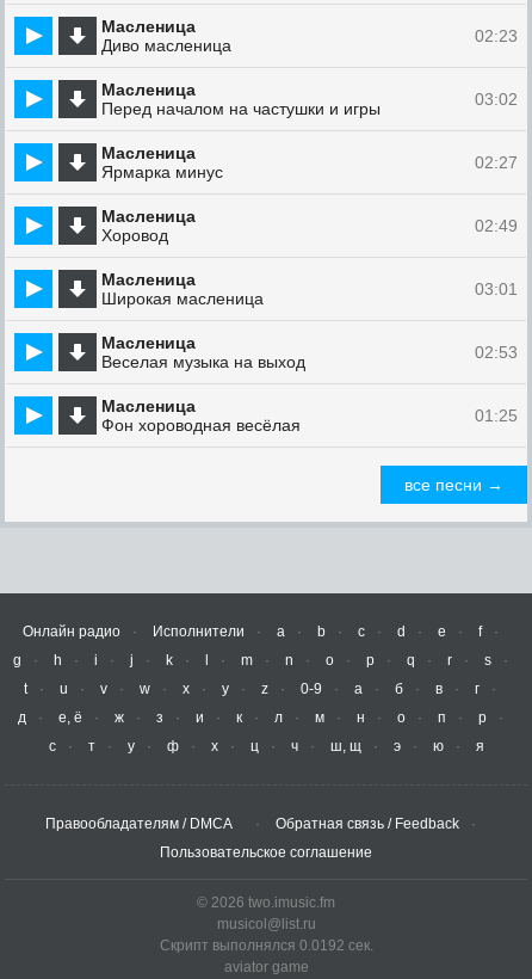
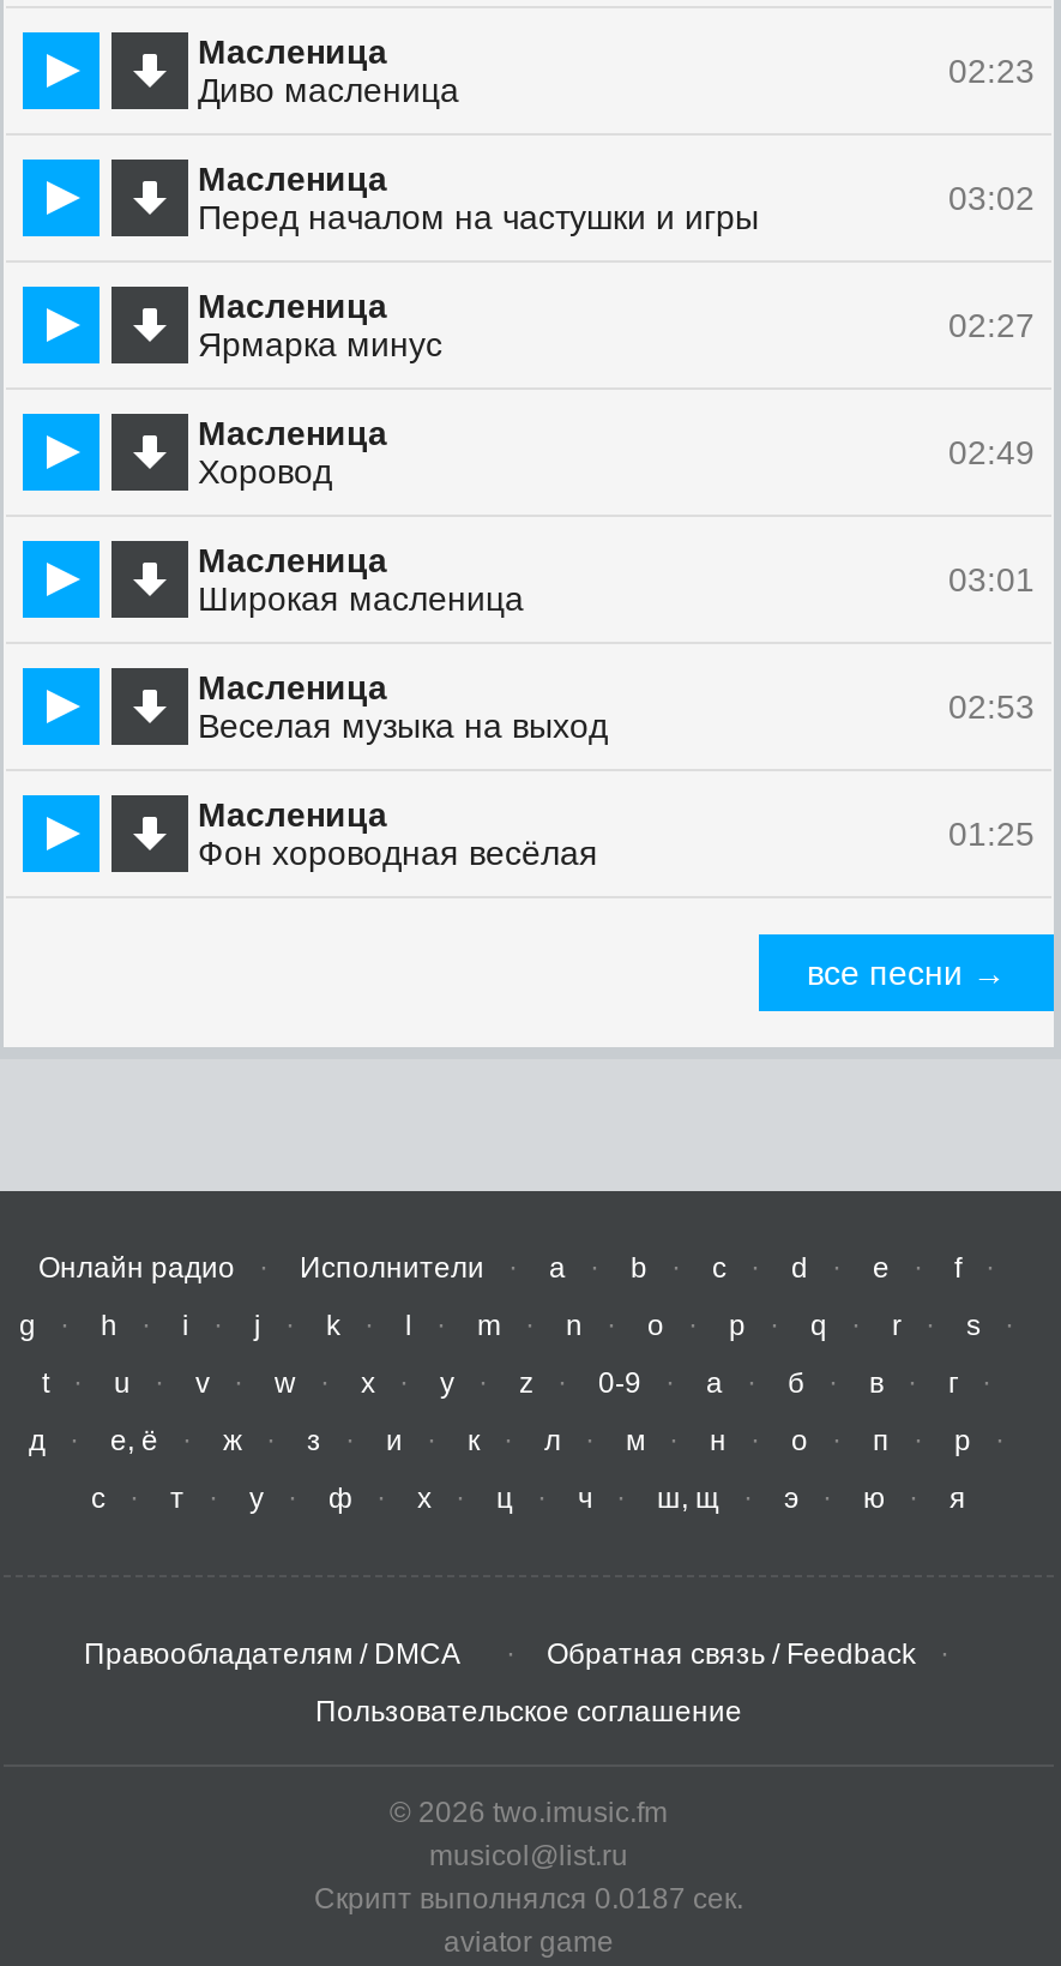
[159,937,373,954] Скрипт выполнялся 0.0192 сек. -> [314,1882,743,1916] Скрипт выполнялся 0.0187 сек.

